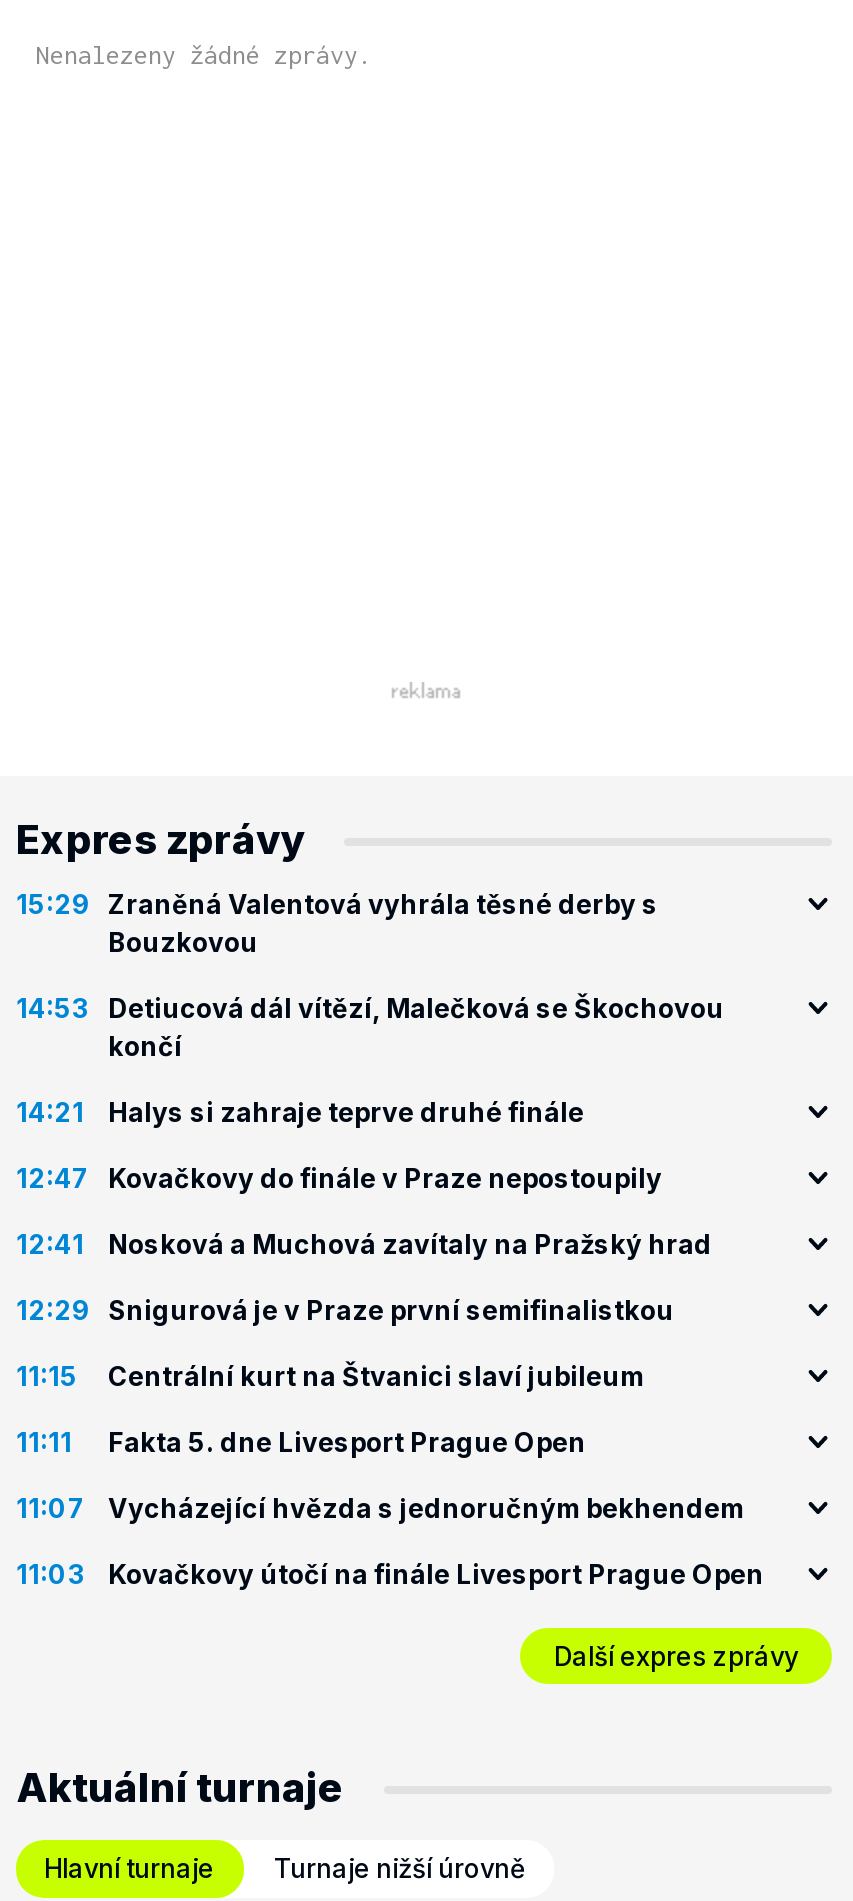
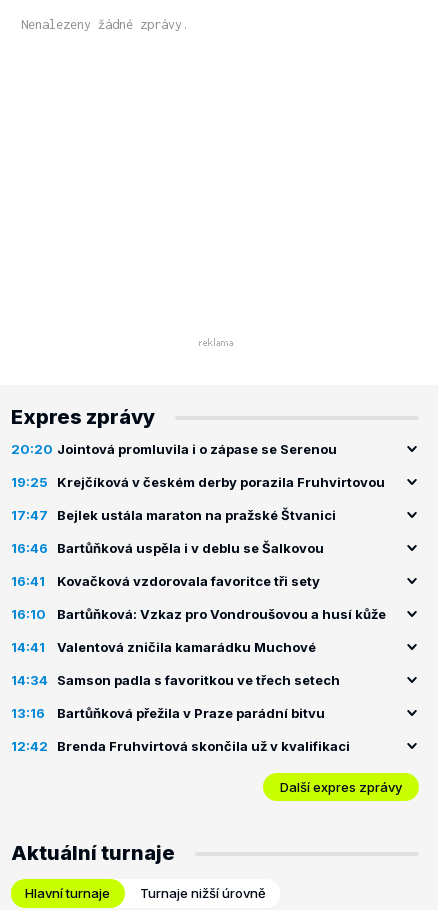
[16,888,658,958] 15:29 Zraněná Valentová vyhrála těsné derby s | Bouzkovou -> [11,441,337,457] 20:20 Jointová promluvila i o zápase se Serenou
[16,992,724,1062] 14:53 Detiucová dál vítězí, Malečková se Škochovou | končí -> [11,474,385,490] 19:25 Krejčíková v českém derby porazila Fruhvirtovou
[16,1096,584,1128] 14:21 | Halys si zahraje teprve druhé finále -> [11,507,336,523] 17:47 Bejlek ustála maraton na pražské Štvanici
[16,1162,662,1194] 12:47 Kovačkovy do finále v Praze nepostoupily -> [11,540,324,556] 16:46 Bartůňková uspěla i v deblu se Šalkovou
[16,1228,712,1260] 12:41 | Nosková a Muchová zavítaly na Pražský hrad -> [11,573,320,589] 16:41 | Kovačková vzdorovala favoritce tři sety
[16,1294,674,1326] 12:29 Snigurová je v Praze první semifinalistkou -> [11,606,386,622] 16:10 | Bartůňková: Vzkaz pro Vondroušovou a husí kůže
[16,1360,644,1392] 11:15 | Centrální kurt na Štvanici slaví jubileum -> [11,639,316,655] 14:41 | Valentová zničila kamarádku Muchové
[16,1426,586,1458] 11:11 | Fakta 5. dne Livesport Prague Open -> [11,672,340,688] 14:34 Samson padla s favoritkou ve třech setech
[16,1492,744,1524] 11:07 | Vycházející hvězda s jednoručným bekhendem -> [11,705,325,721] 13:16 | Bartůňková přežila v Praze parádní bitvu
[16,1558,764,1590] 11:03 | Kovačkovy útočí na finále Livesport Prague Open -> [11,738,350,754] 12:42 Brenda Fruhvirtová skončila už v kvalifikaci

